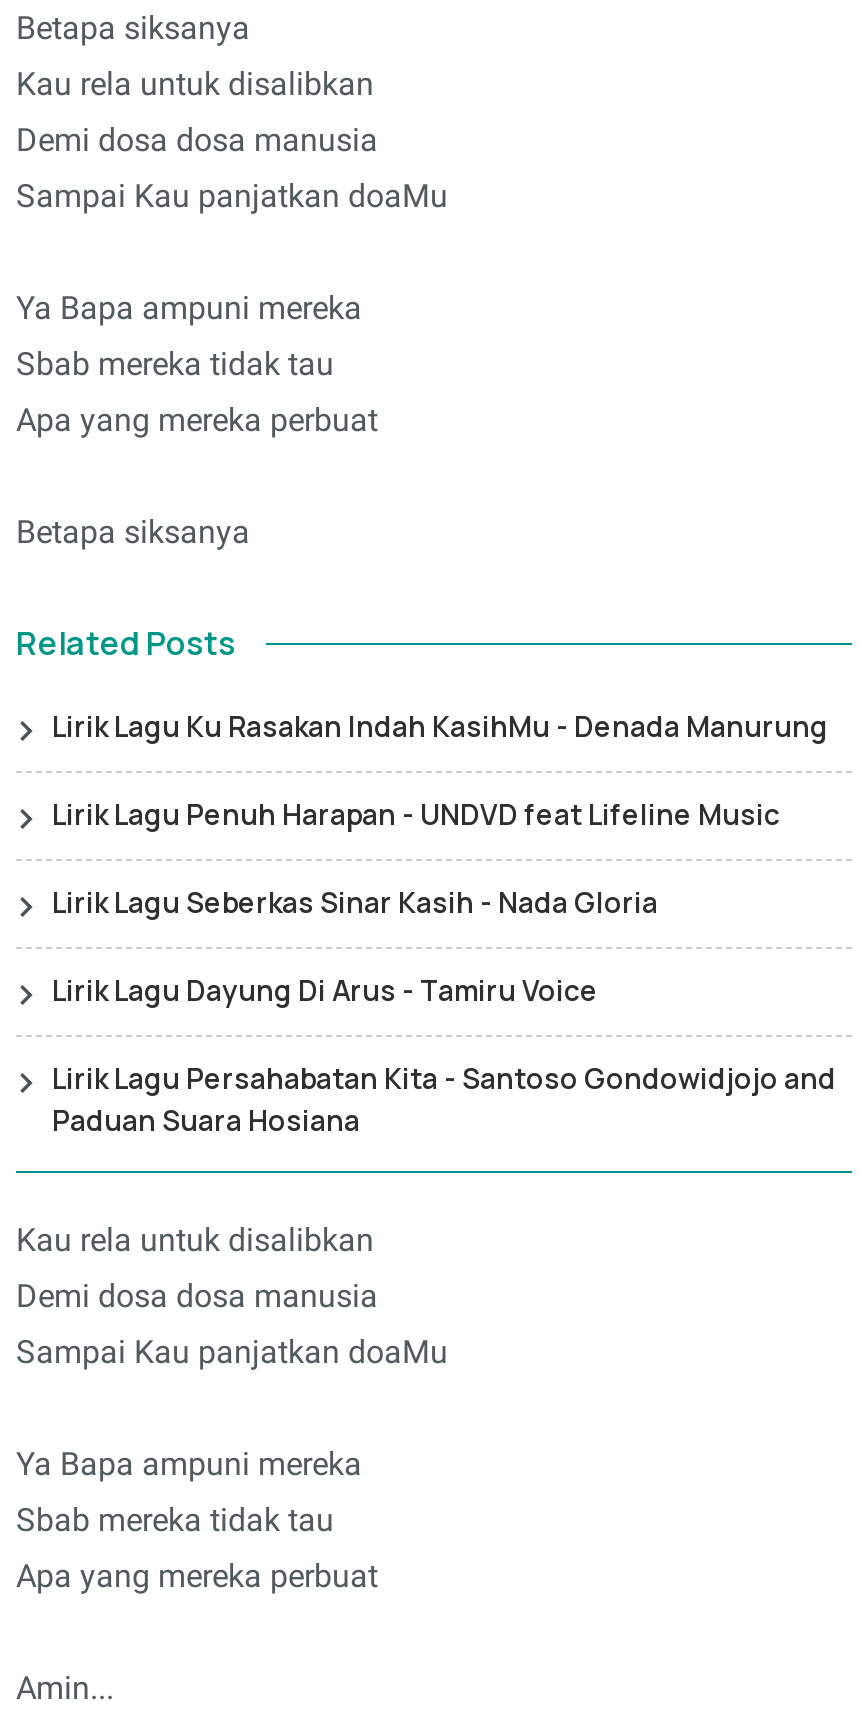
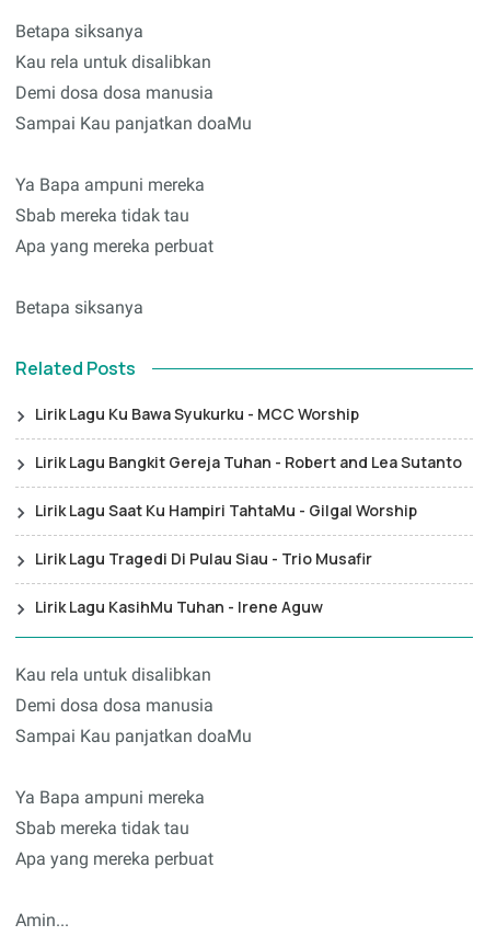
[52,707,828,745] Lirik Lagu Ku Rasakan Indah KasihMu - Denada Manurung -> [35,403,359,424] Lirik Lagu Ku Bawa Syukurku - MCC Worship
[52,795,780,833] Lirik Lagu Penuh Harapan - UNDVD feat Lifeline Music -> [35,452,462,472] Lirik Lagu Bangkit Gereja Tuhan - Robert and Lea Sutanto
[52,883,658,921] Lirik Lagu Seberkas Sinar Kasih - Nada Gloria -> [35,500,417,521] Lirik Lagu Saat Ku Hampiri TahtaMu - Gilgal Worship
[52,971,598,1009] Lirik Lagu Dayung Di Arus - Tamiru Voice -> [35,548,372,569] Lirik Lagu Tragedi Di Pulau Siau - Trio Musafir
[52,1059,836,1139] Lirik Lagu Persahabatan Kita - Santoso Gondowidjojo and | Paduan Suara Hosiana -> [35,596,323,617] Lirik Lagu KasihMu Tuhan - Irene Aguw

